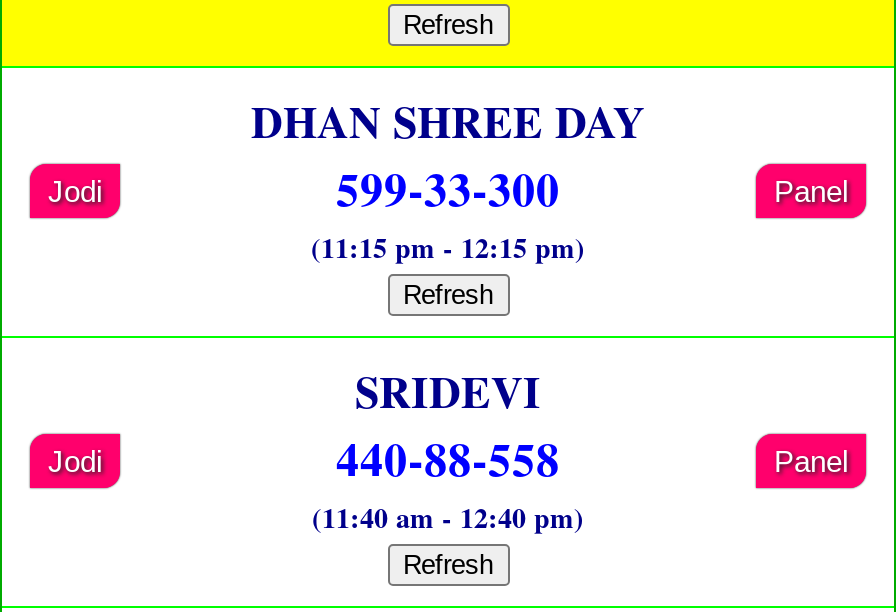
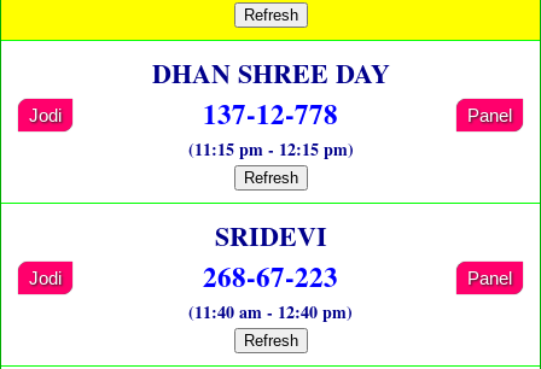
[336,154,560,222] 599-33-300 -> [203,93,338,134] 137-12-778
[336,424,560,492] 440-88-558 -> [203,255,338,296] 268-67-223

